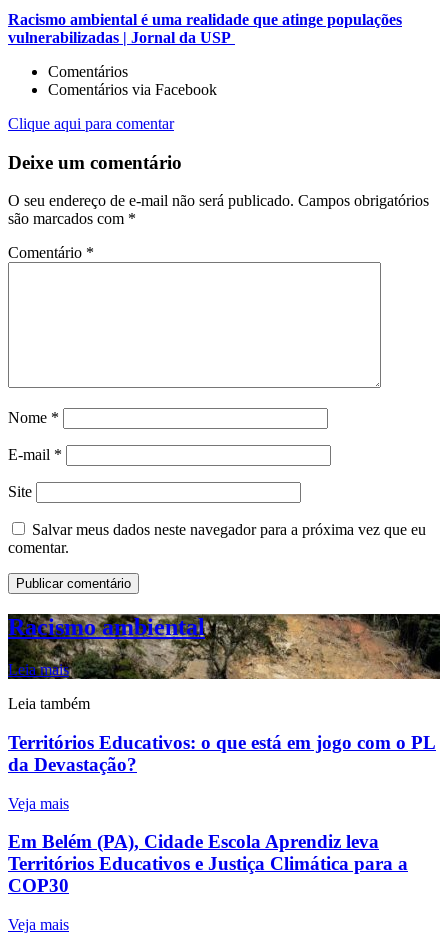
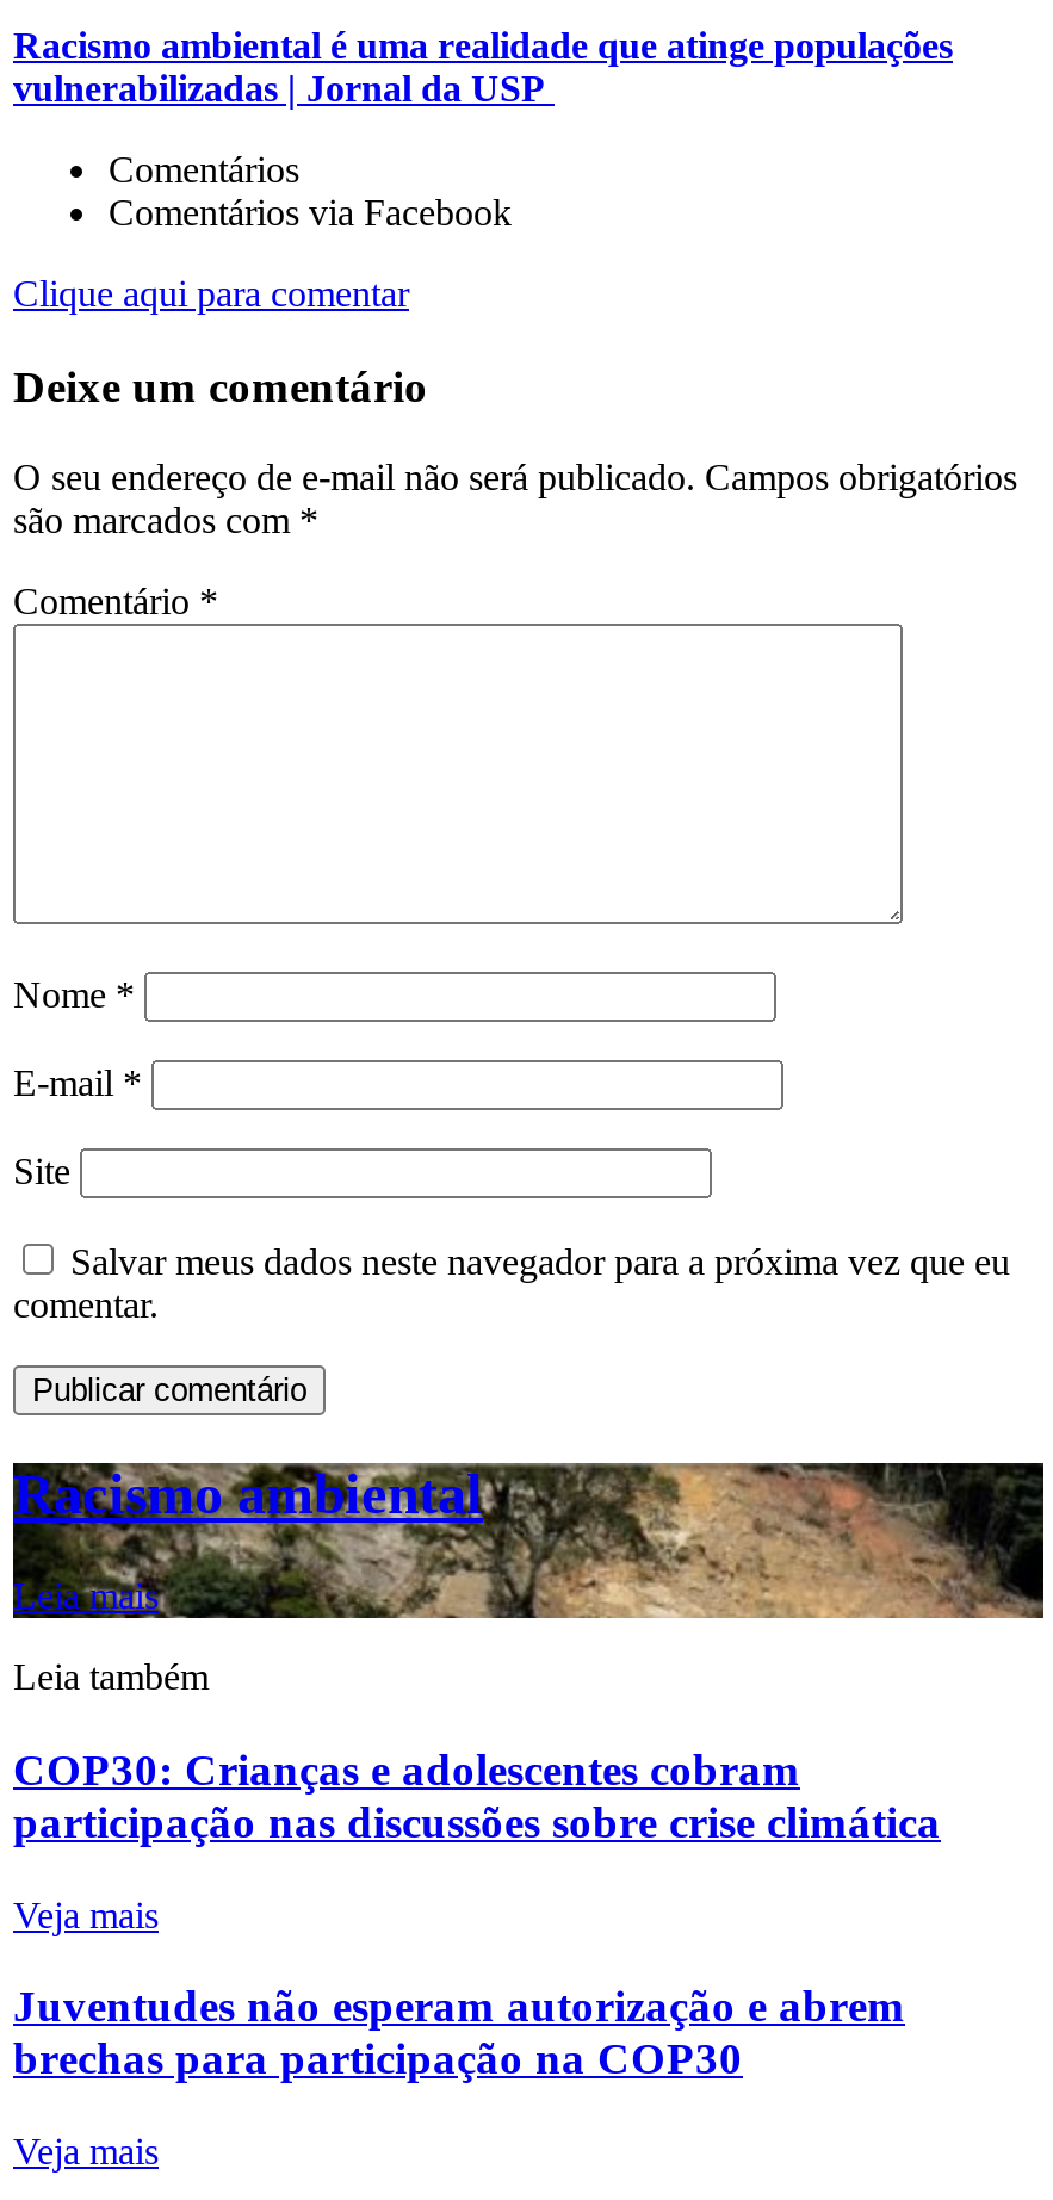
[8,732,436,775] Territórios Educativos: o que está em jogo com o PL | da Devastação? -> [13,1744,941,1847] COP30: Crianças e adolescentes cobram | participação nas discussões sobre crise climática
[8,831,408,896] Em Belém (PA), Cidade Escola Aprendiz leva | Territórios Educativos e Justiça Climática para a | COP30 -> [13,1982,905,2084] Juventudes não esperam autorização e abrem | brechas para participação na COP30

